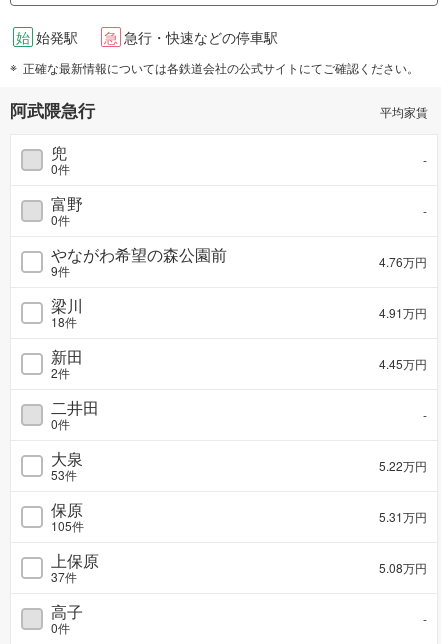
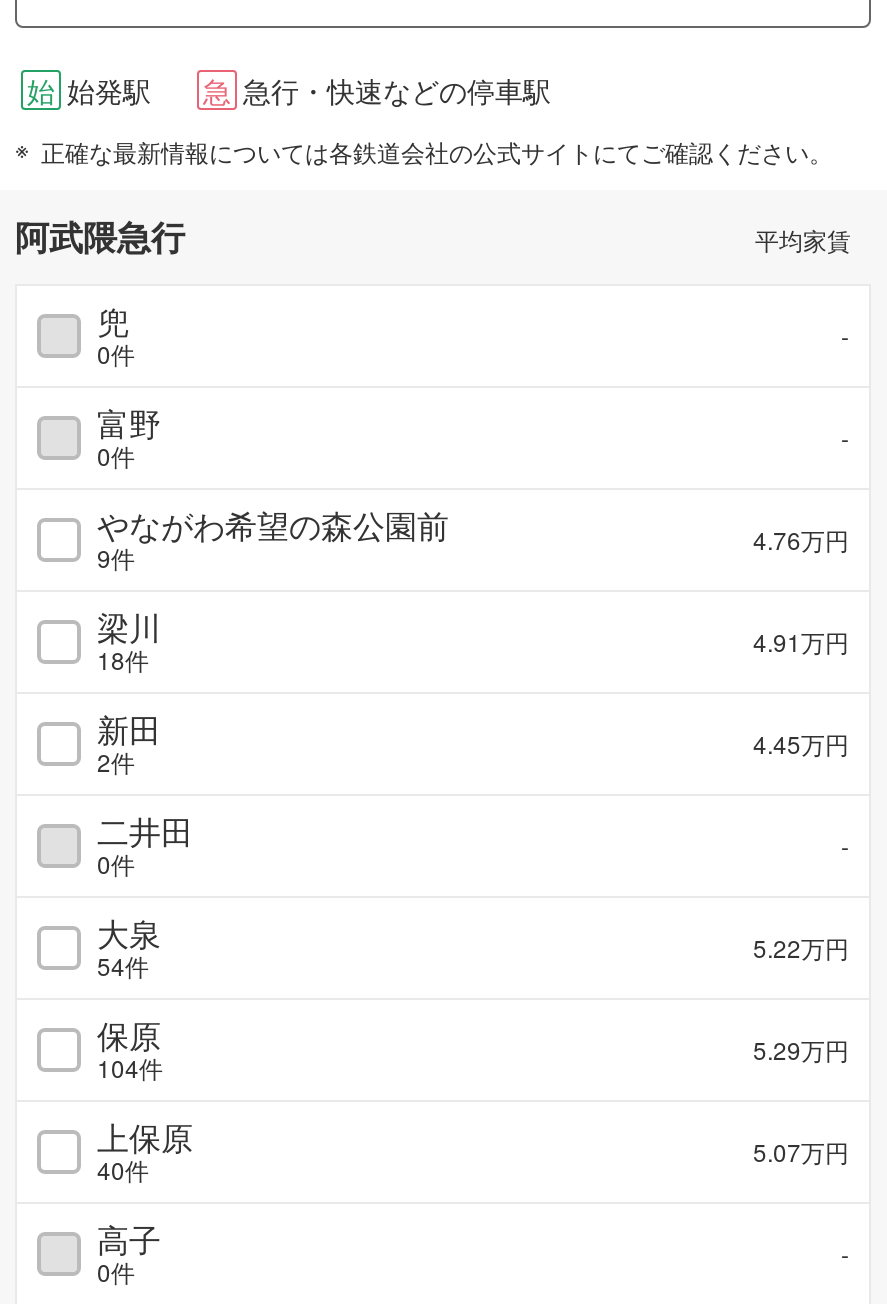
[51,466,77,483] 53件 -> [97,948,149,982] 54件
[379,508,427,525] 5.31万円 -> [753,1032,849,1066] 5.29万円
[51,517,84,534] 105件 -> [97,1050,163,1084] 104件
[379,559,427,576] 5.08万円 -> [753,1134,849,1168] 5.07万円
[51,568,77,585] 37件 -> [97,1152,149,1186] 40件

